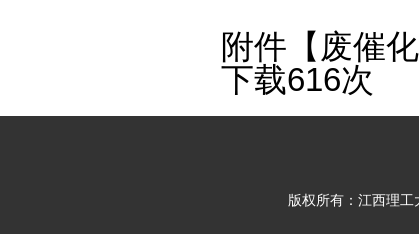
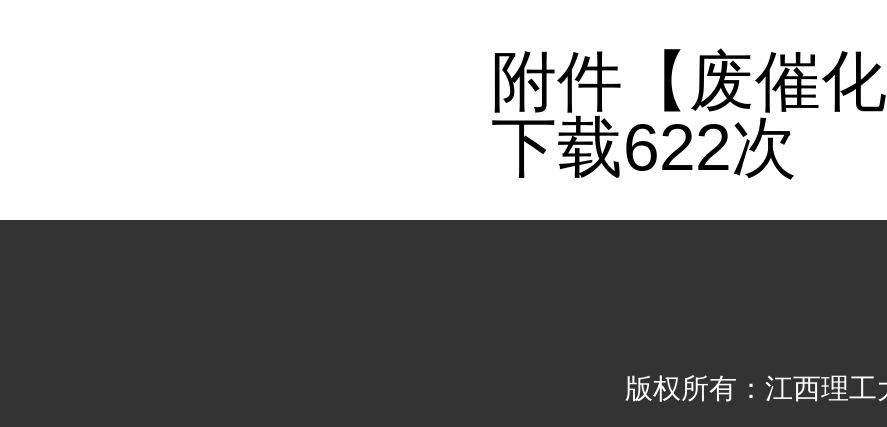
[221,61,374,98] 下载616次 -> [491,110,797,184] 下载622次

